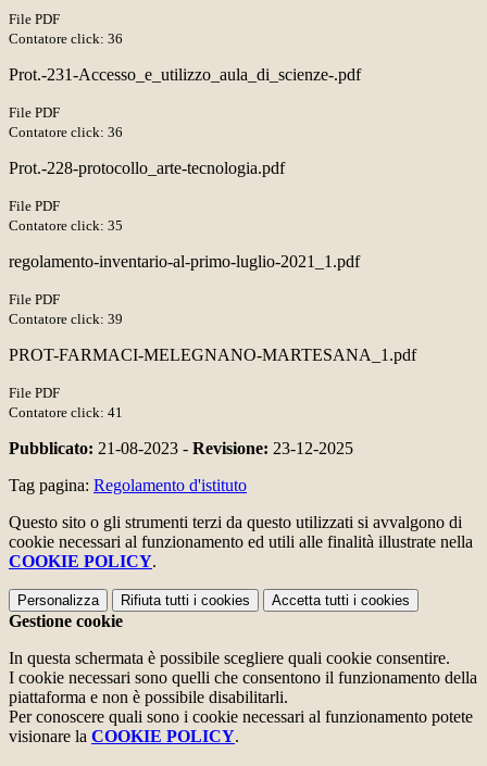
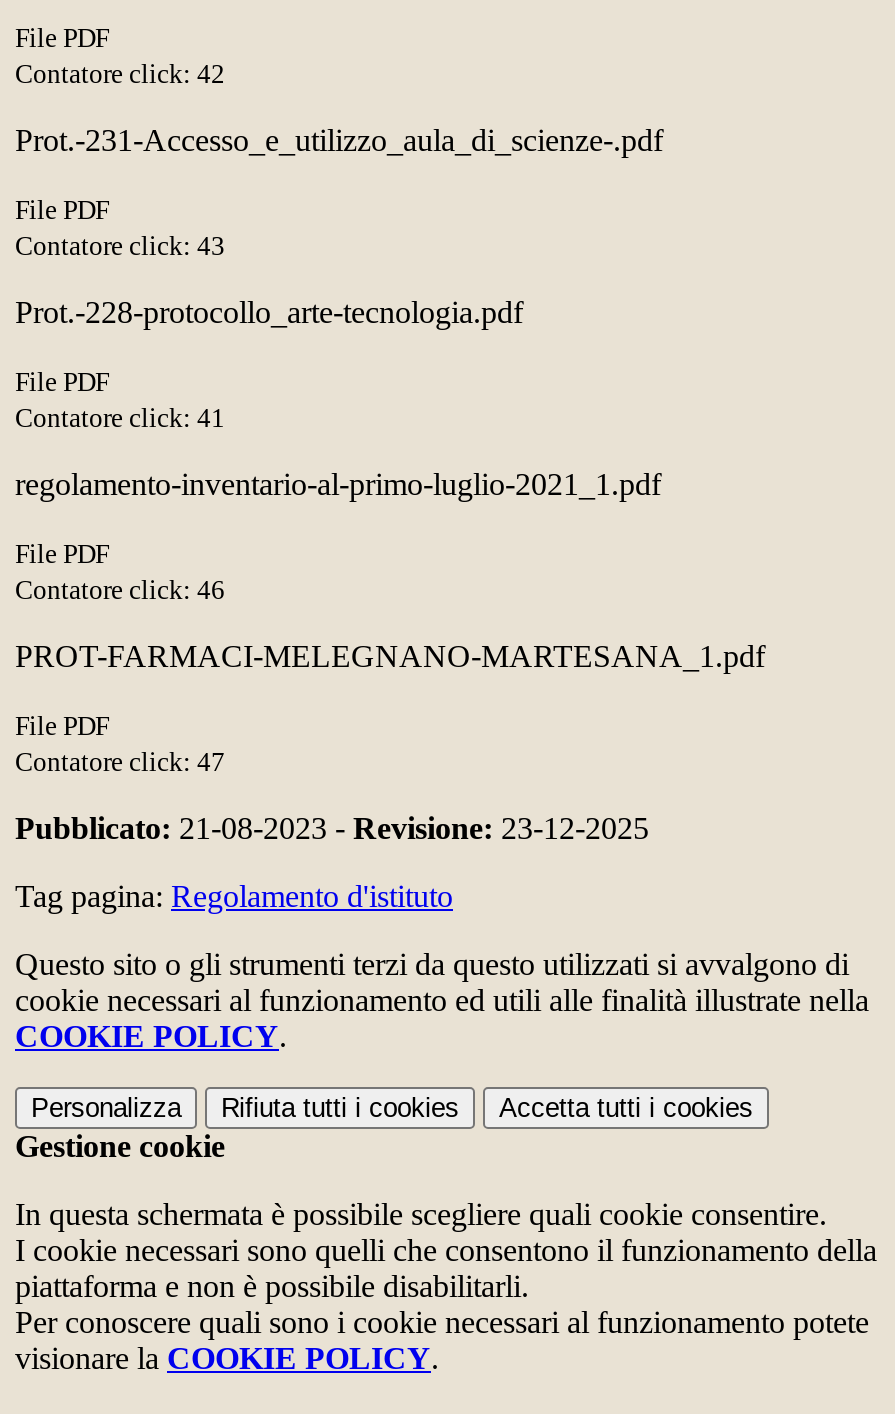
[9,30,123,46] Contatore click: 36 -> [15,58,225,88] Contatore click: 42
[9,124,123,140] Contatore click: 36 -> [15,230,225,260] Contatore click: 43
[9,217,123,233] Contatore click: 35 -> none
[9,310,123,327] Contatore click: 39 -> [15,574,225,604] Contatore click: 46
moved [9,404,123,420] -> [15,402,225,432]: Contatore click: 41
none -> [15,746,225,776] Contatore click: 47

